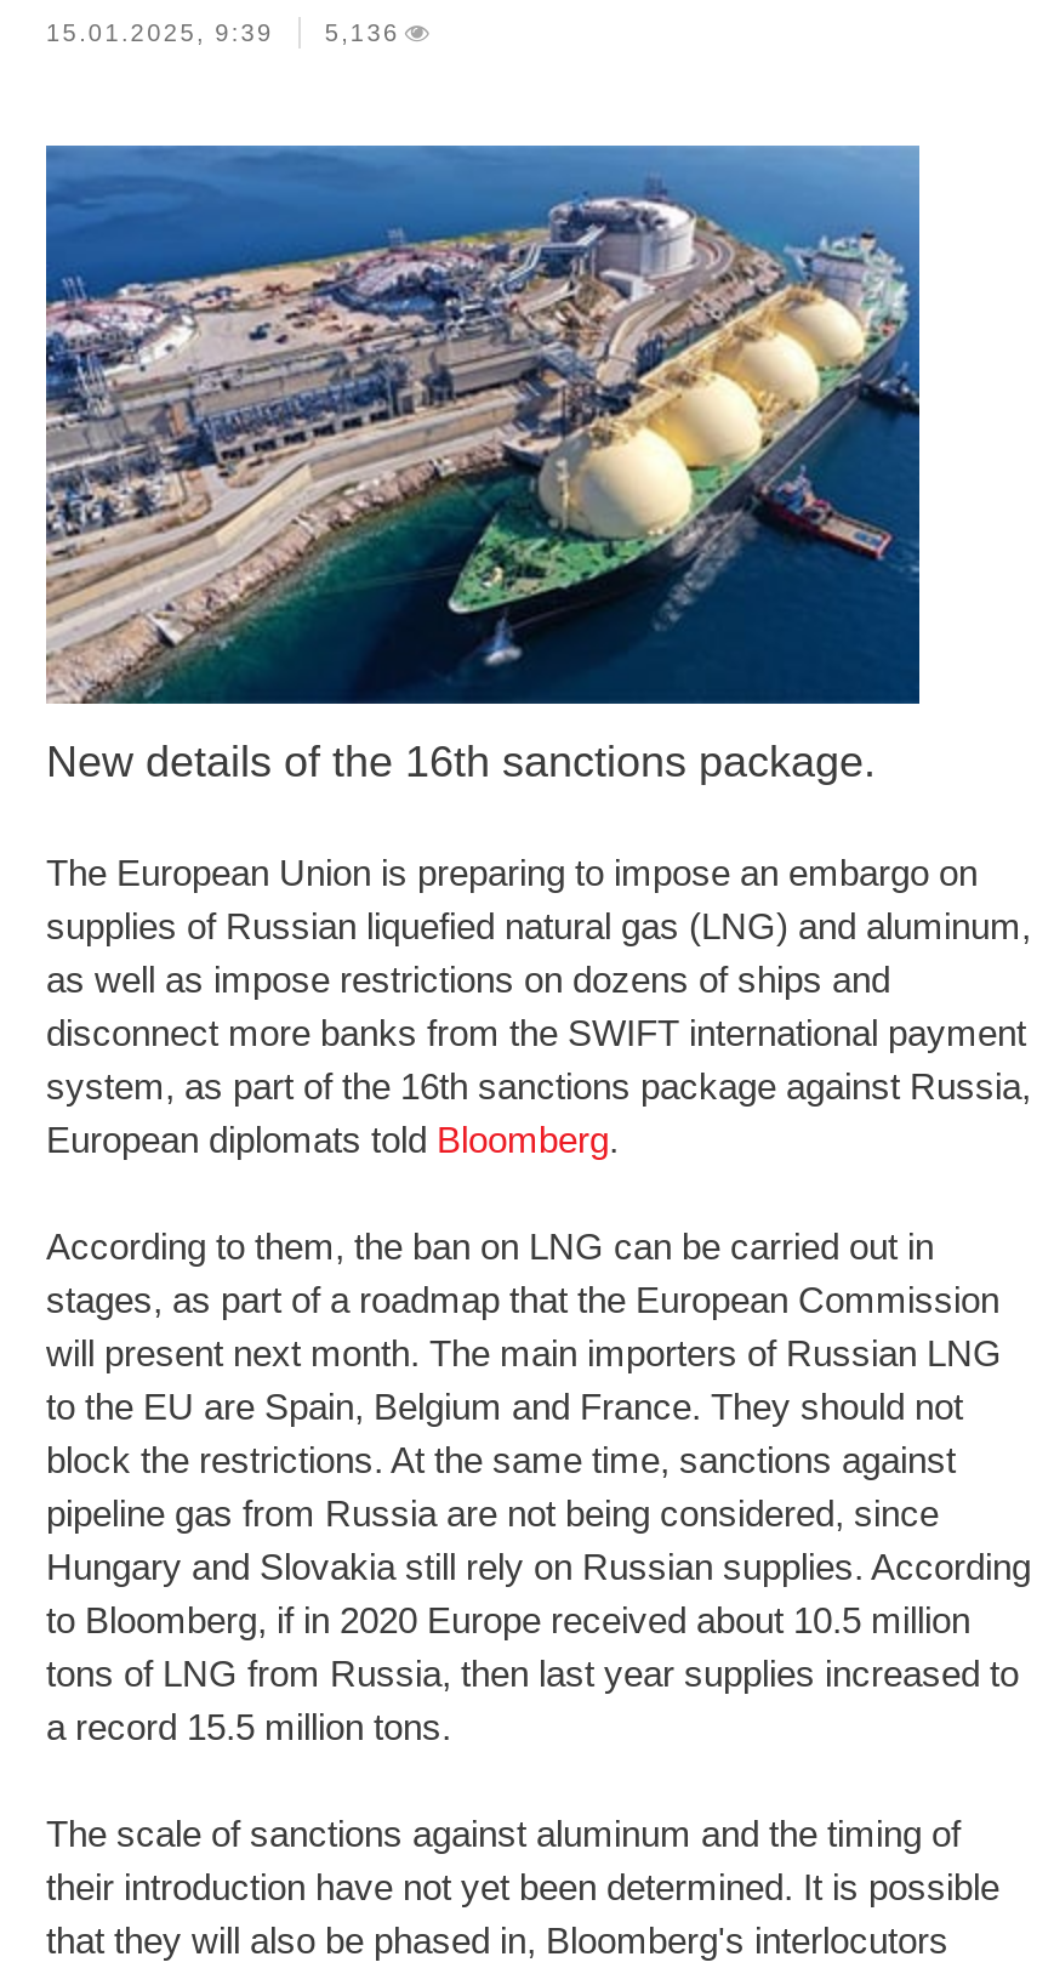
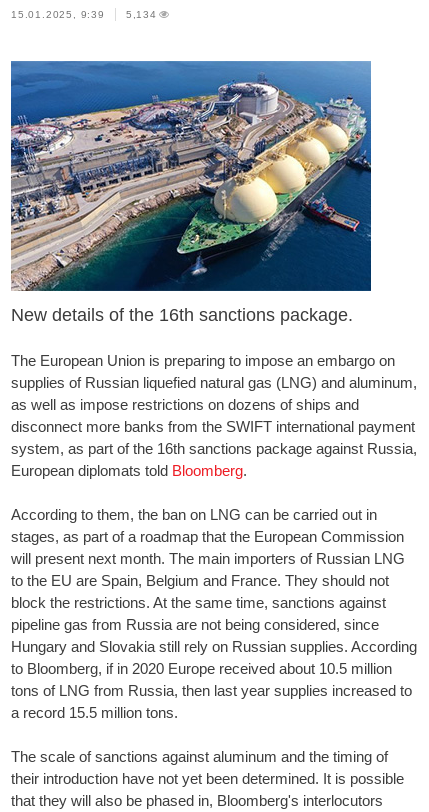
[46,19,400,46] 15.01.2025, 9:39 5,136 -> [11,9,157,20] 15.01.2025, 9:39 5,134

